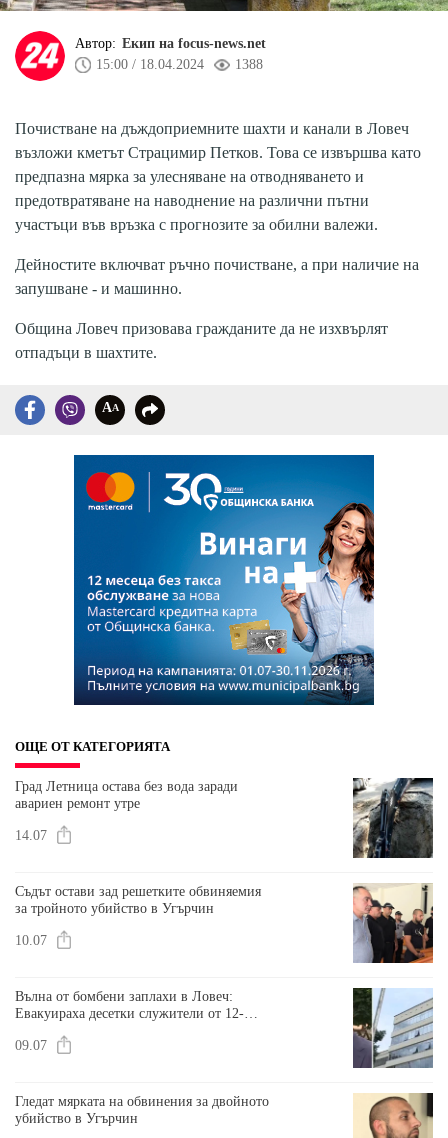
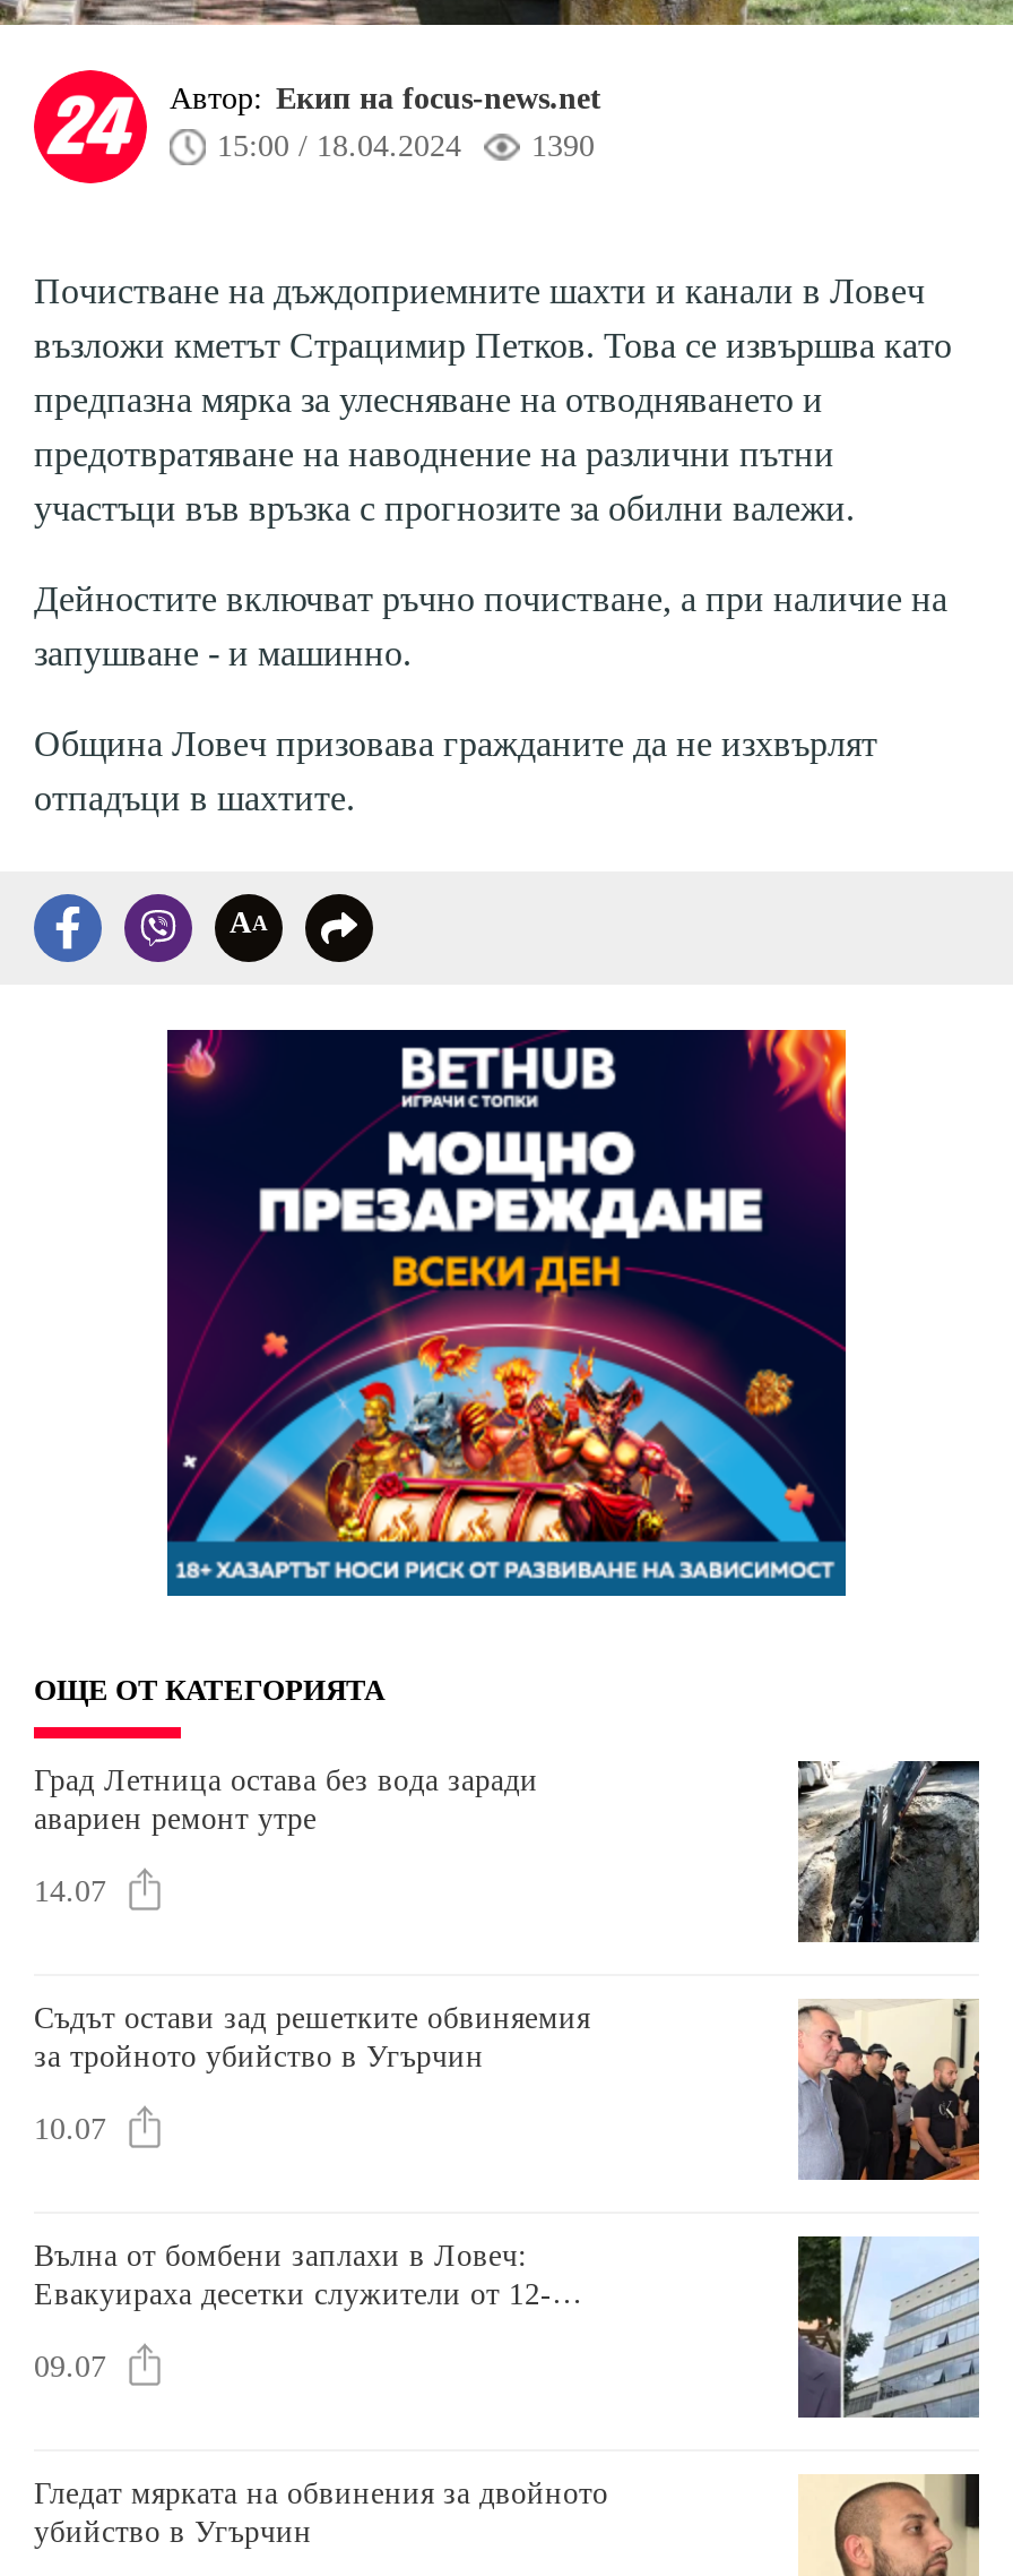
[235,57,263,72] 1388 -> [531,129,595,163] 1390
[74,454,375,705] [image] -> [165,1028,848,1596] [image]

